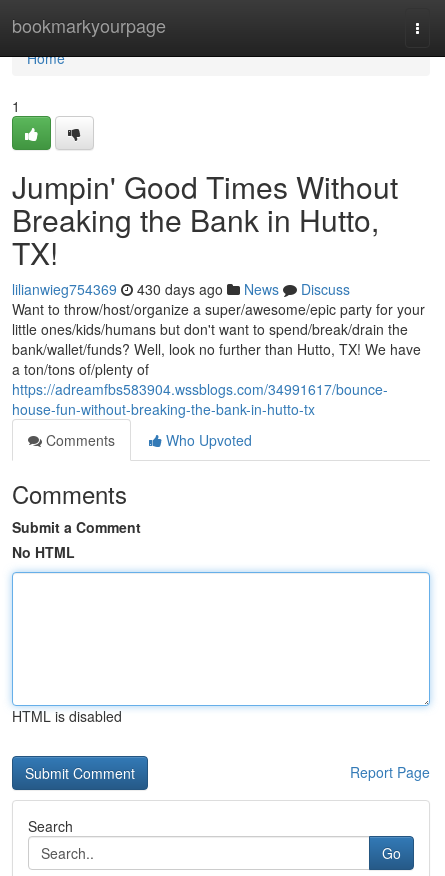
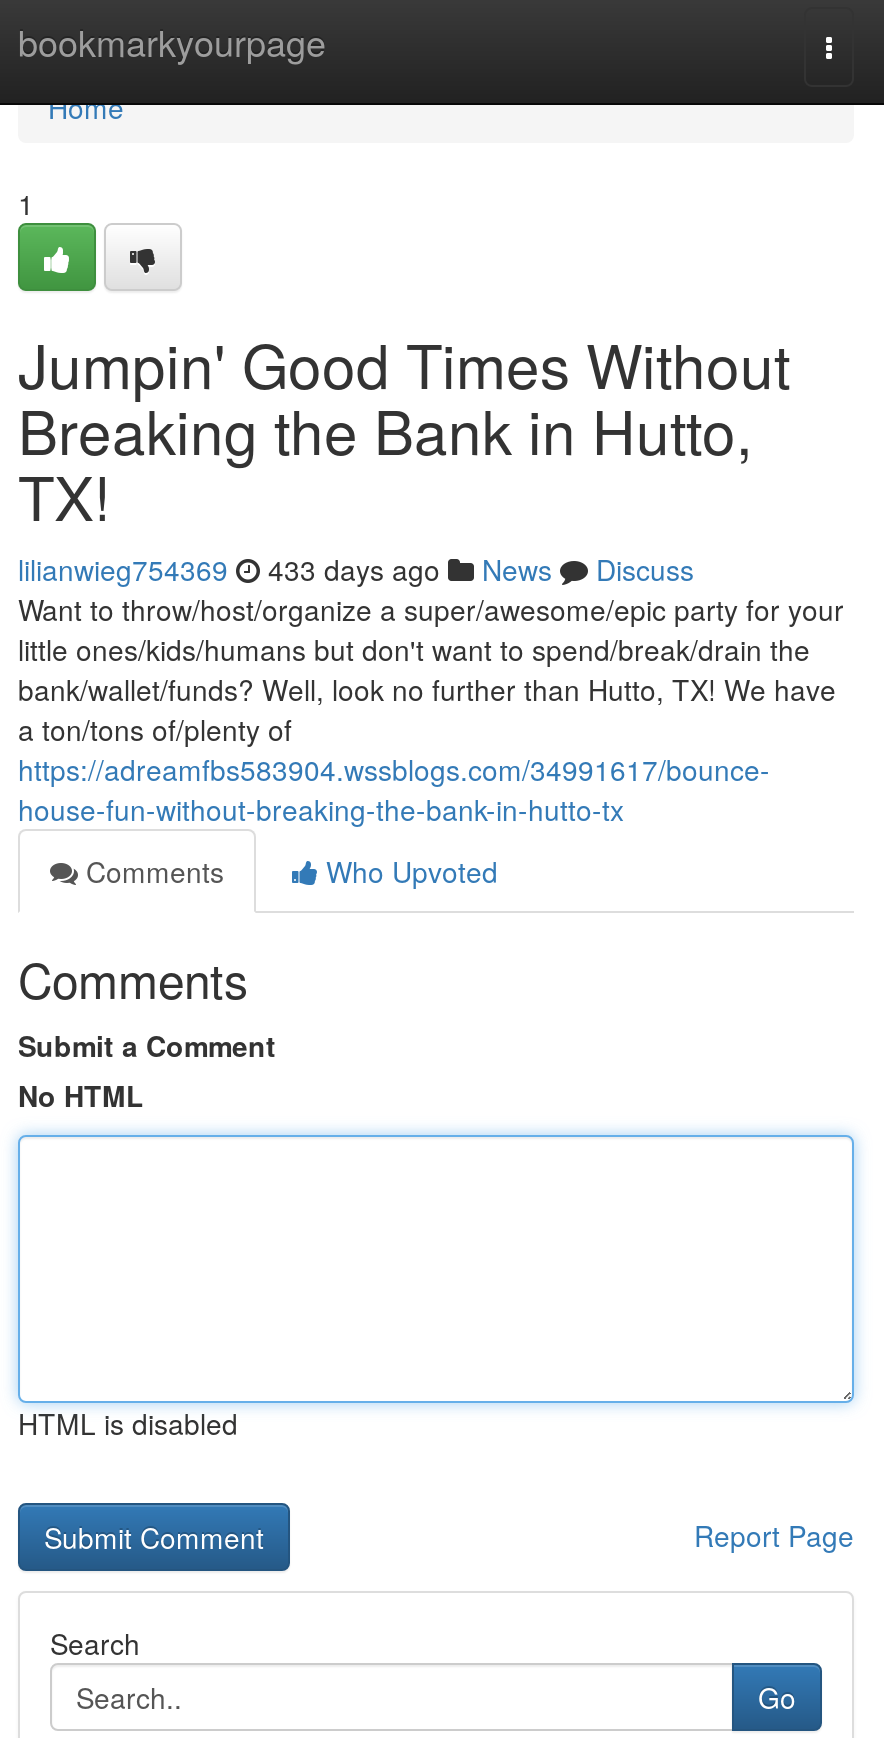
[12,279,350,299] lilianwieg754369 430 days ago News Discuss -> [18,549,694,589] lilianwieg754369 433 days ago News Discuss

